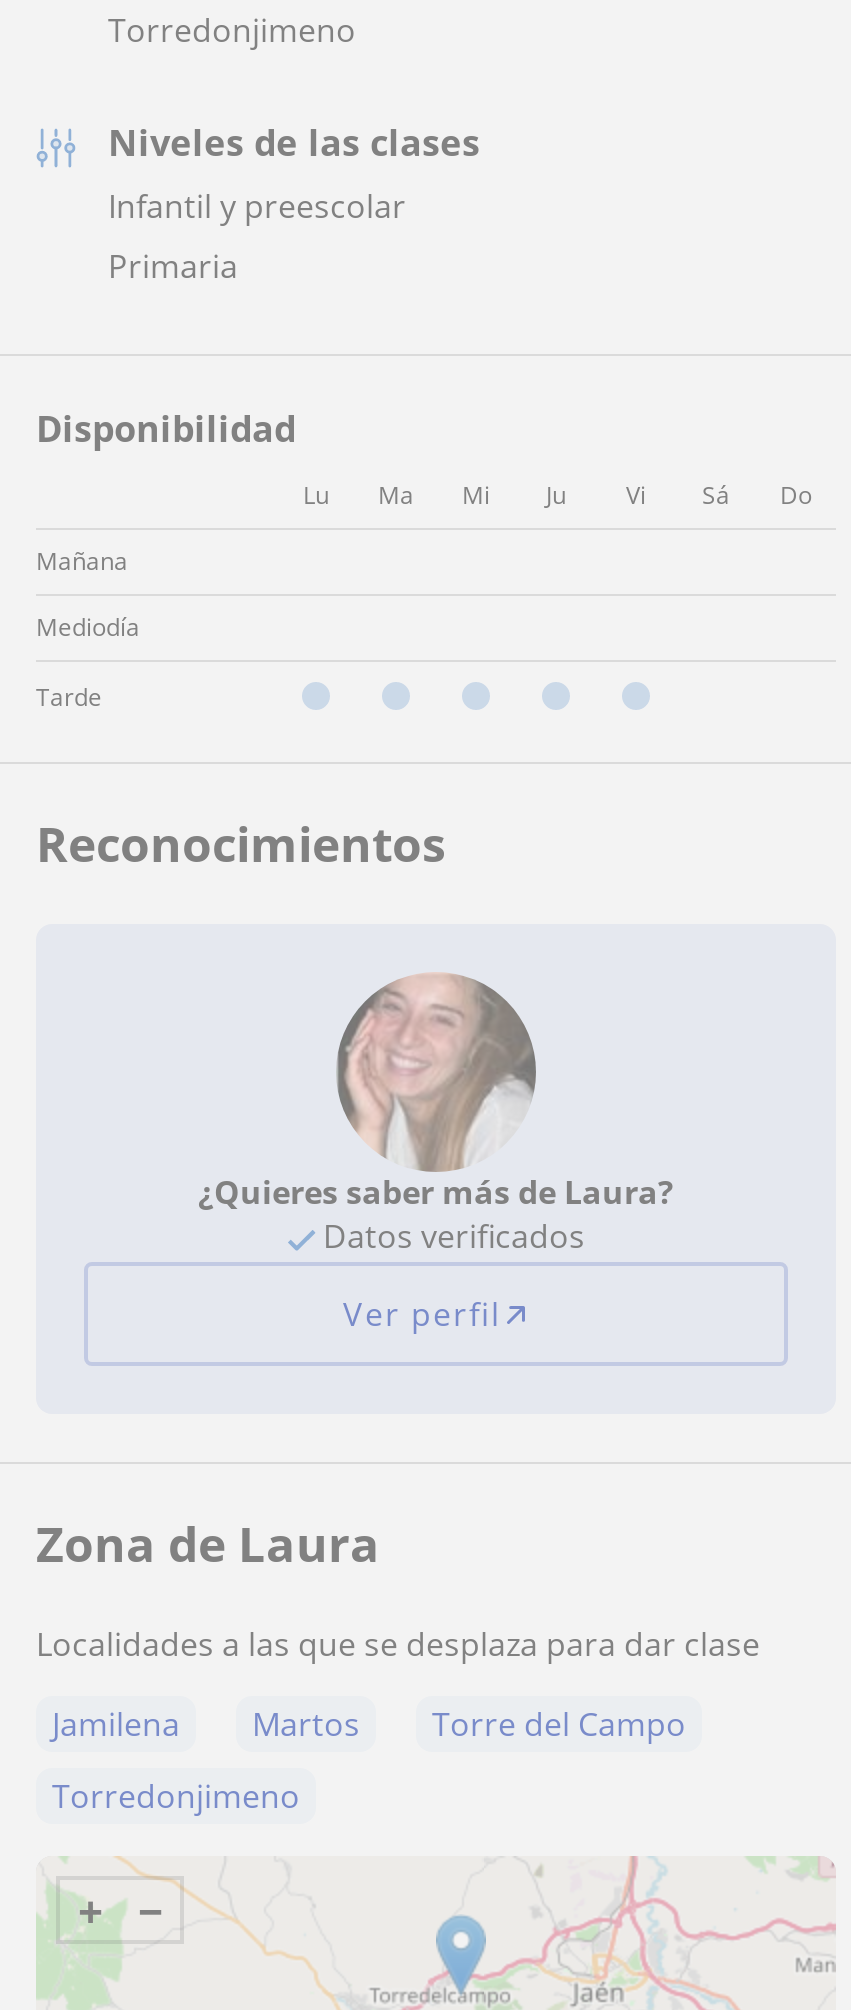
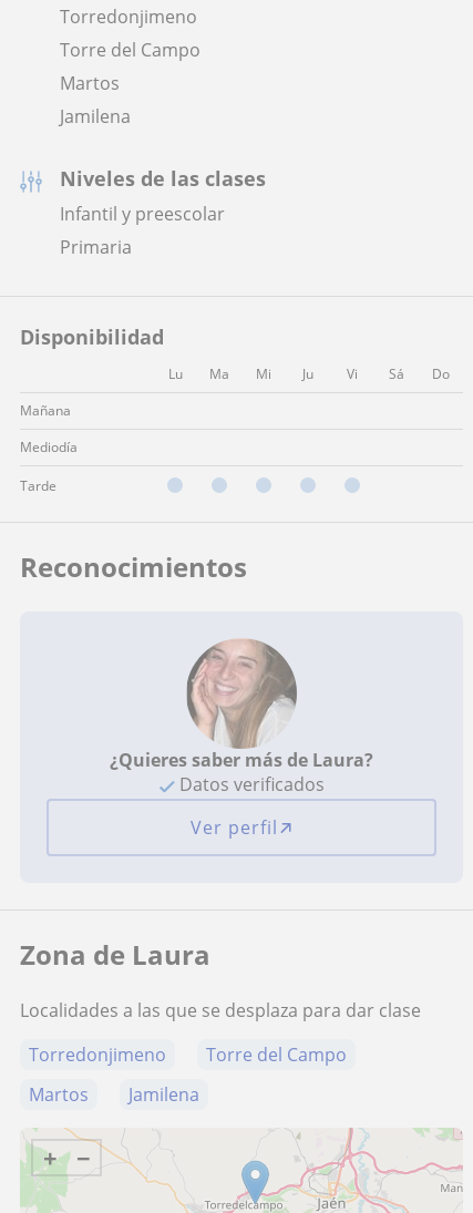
none -> [60,38,200,129] Torre del Campo | Martos | Jamilena
[52,1703,686,1747] Jamilena | Martos | Torre del Campo -> none
none -> [29,1043,347,1107] Torre del Campo | Martos | Jamilena

